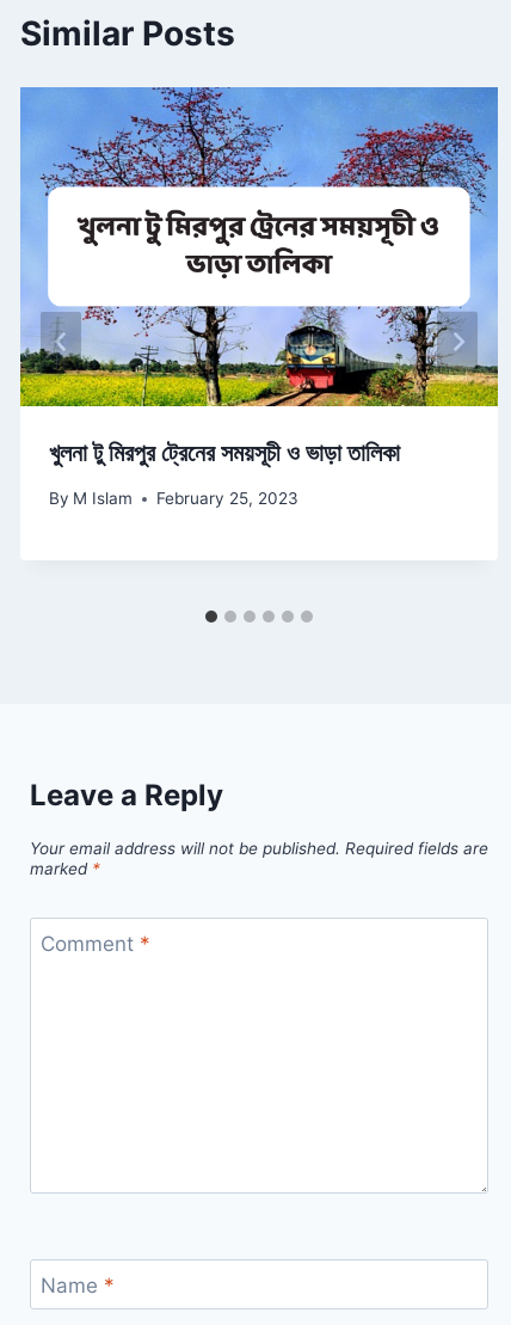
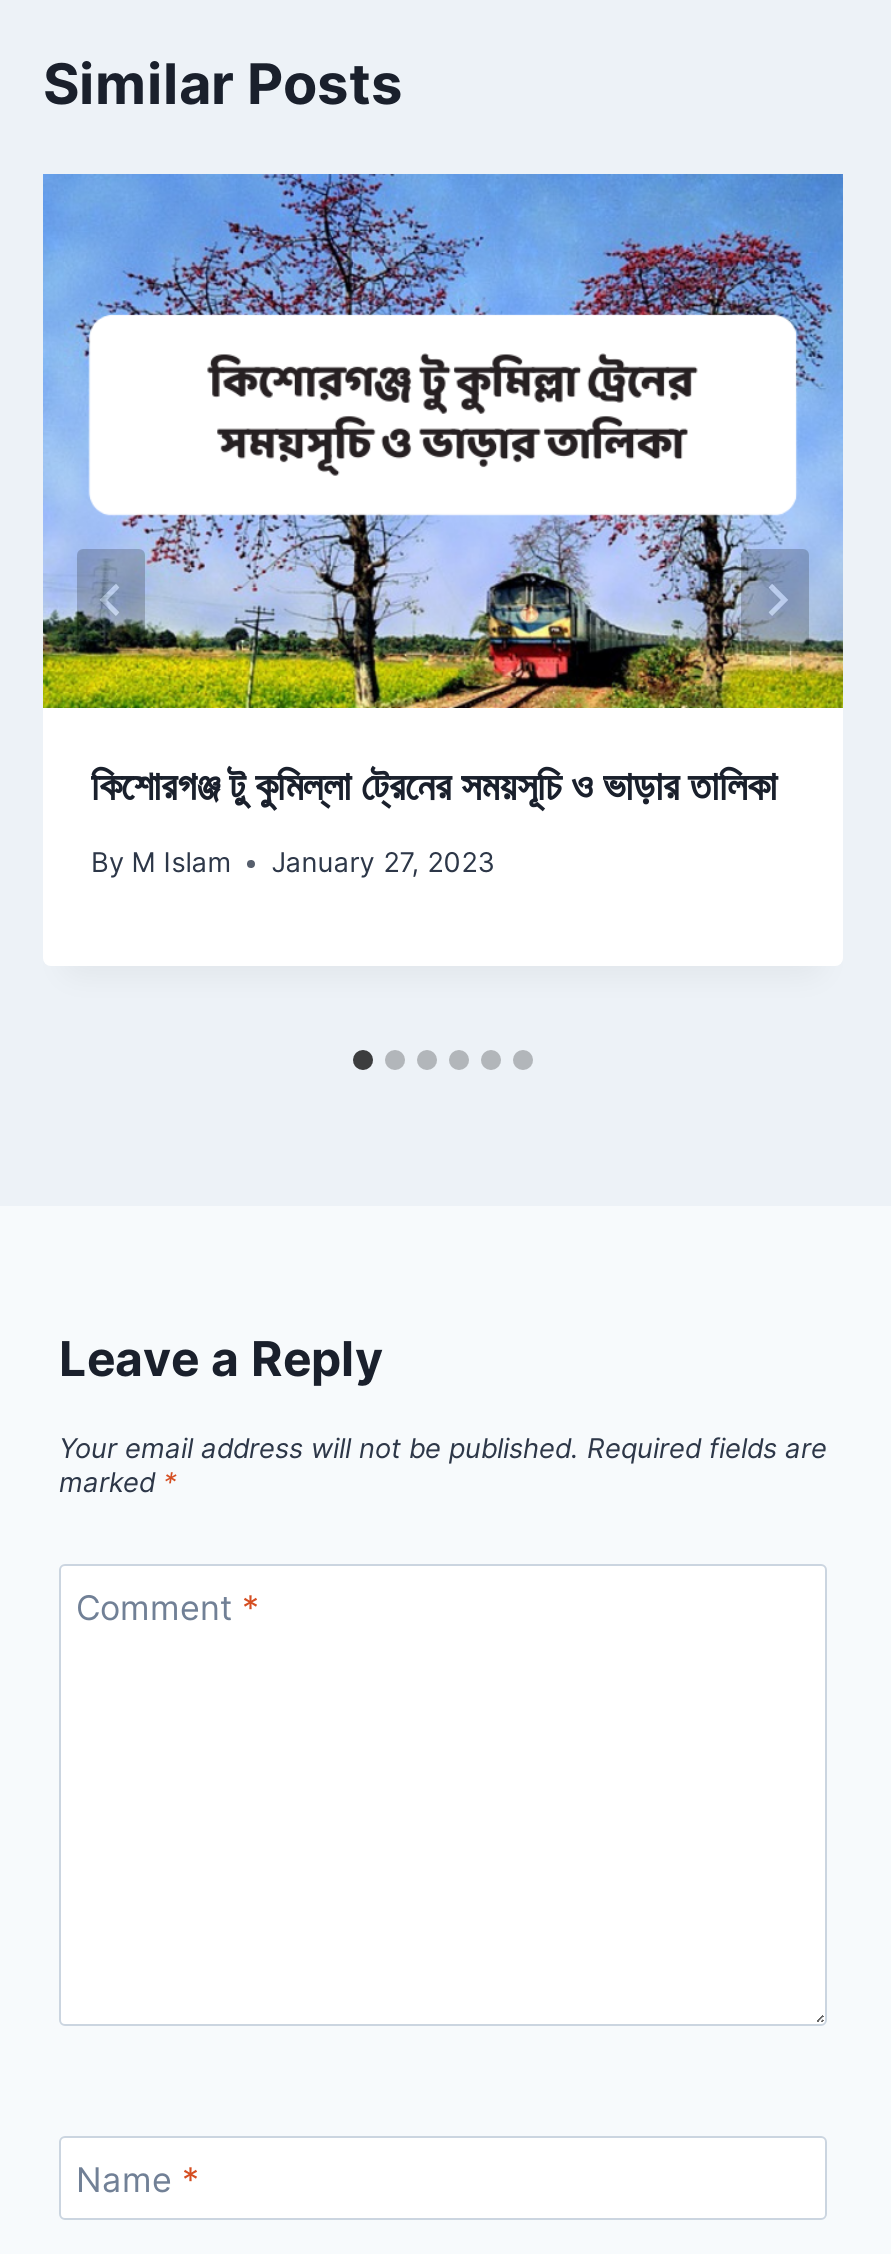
[47,170,470,307] [image] -> [87,312,799,542] [image]
[49,438,400,467] খুলনা টু মিরপুর ট্রেনের সময়সূচী ও ভাড়া তালিকা -> [91,762,777,810] কিশোরগঞ্জ টু কুমিল্লা ট্রেনের সময়সূচি ও ভাড়ার তালিকা
[49,489,299,508] By M Islam February 25, 2023 -> [91,847,495,879] By M Islam January 27, 2023

